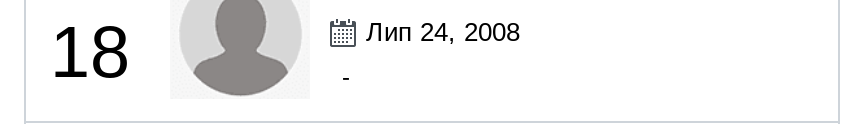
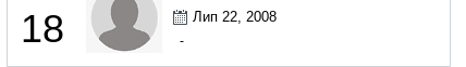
[366,16,520,46] Лип 24, 2008 -> [193,9,277,25] Лип 22, 2008

